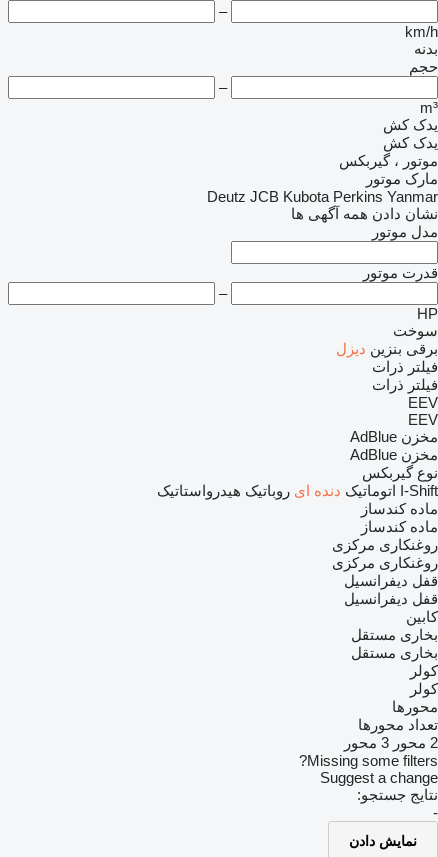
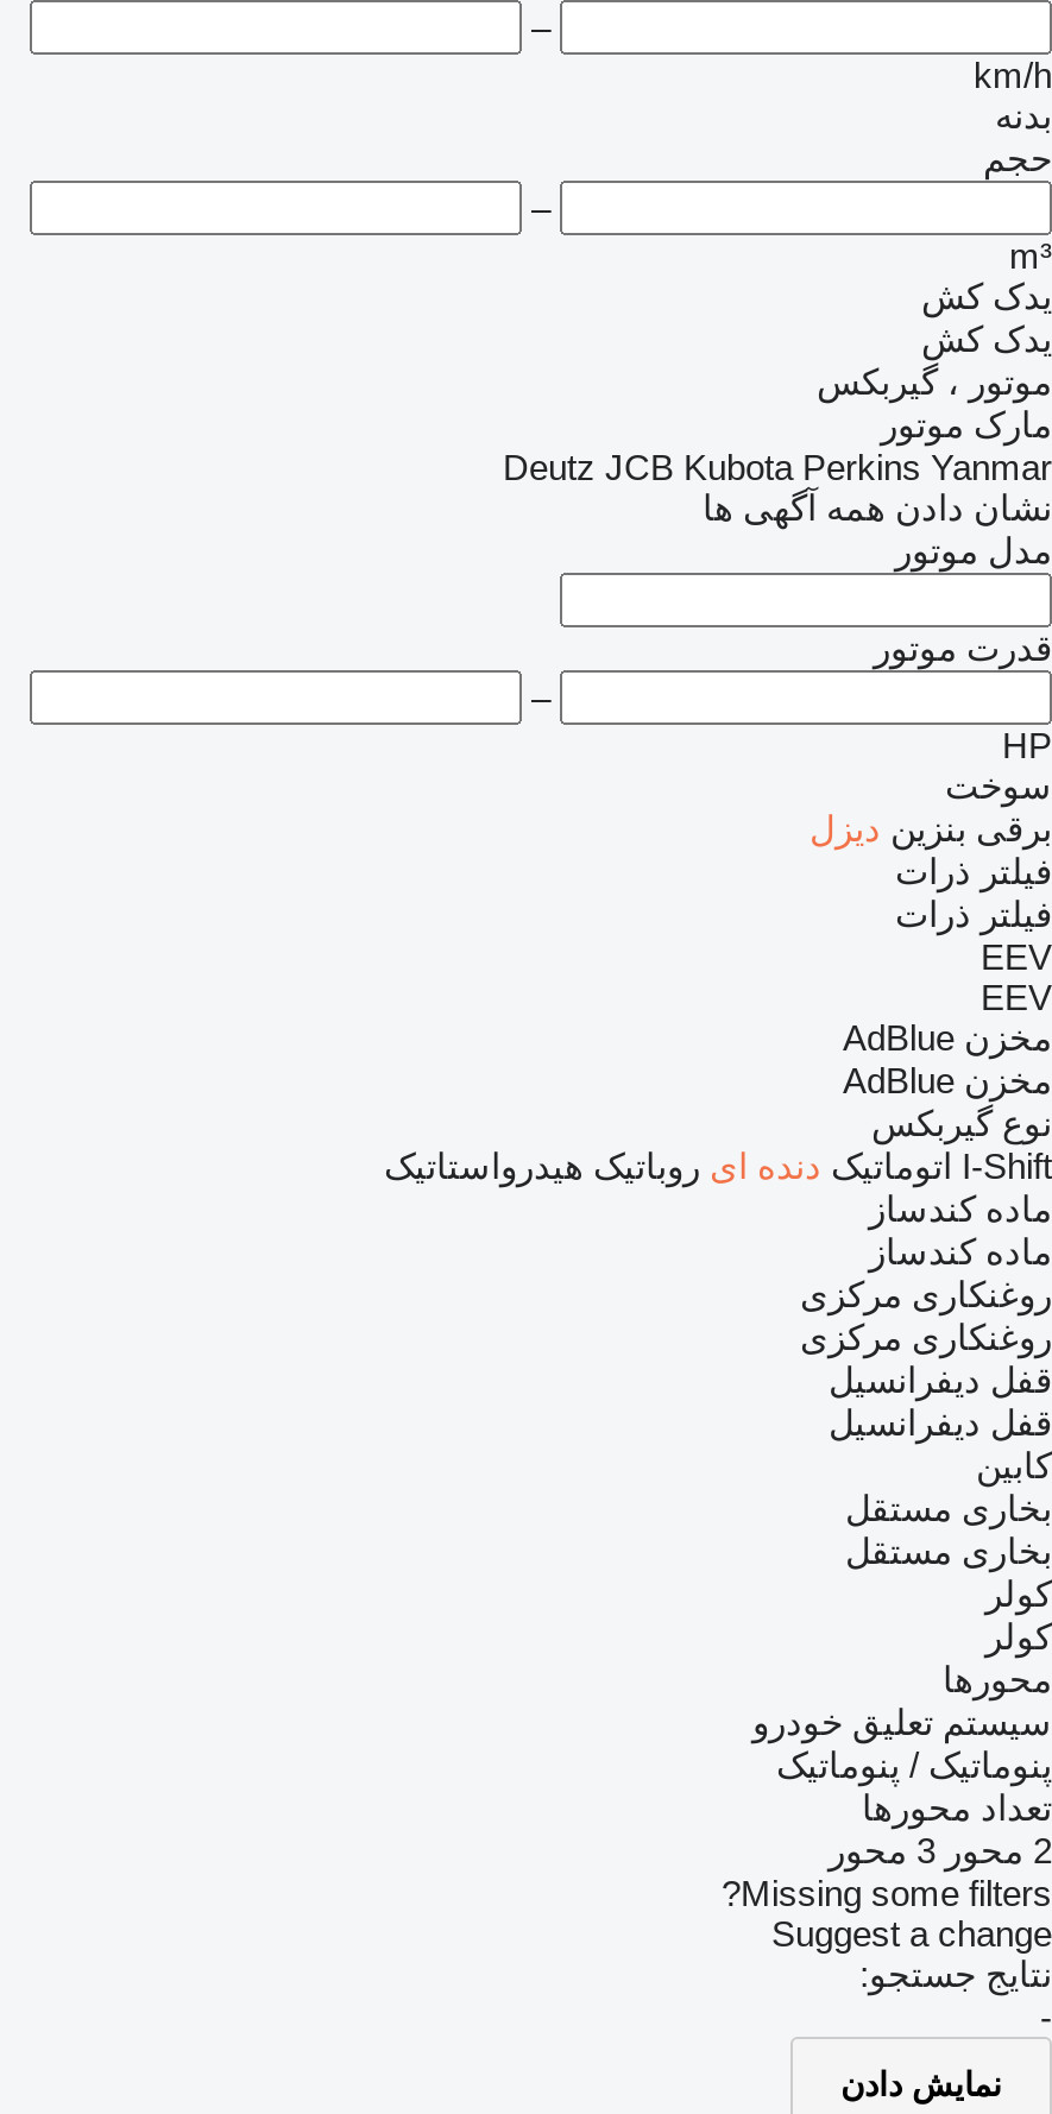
none -> [752,1702,1052,1785] سیستم تعلیق خودرو | پنوماتیک / پنوماتیک

